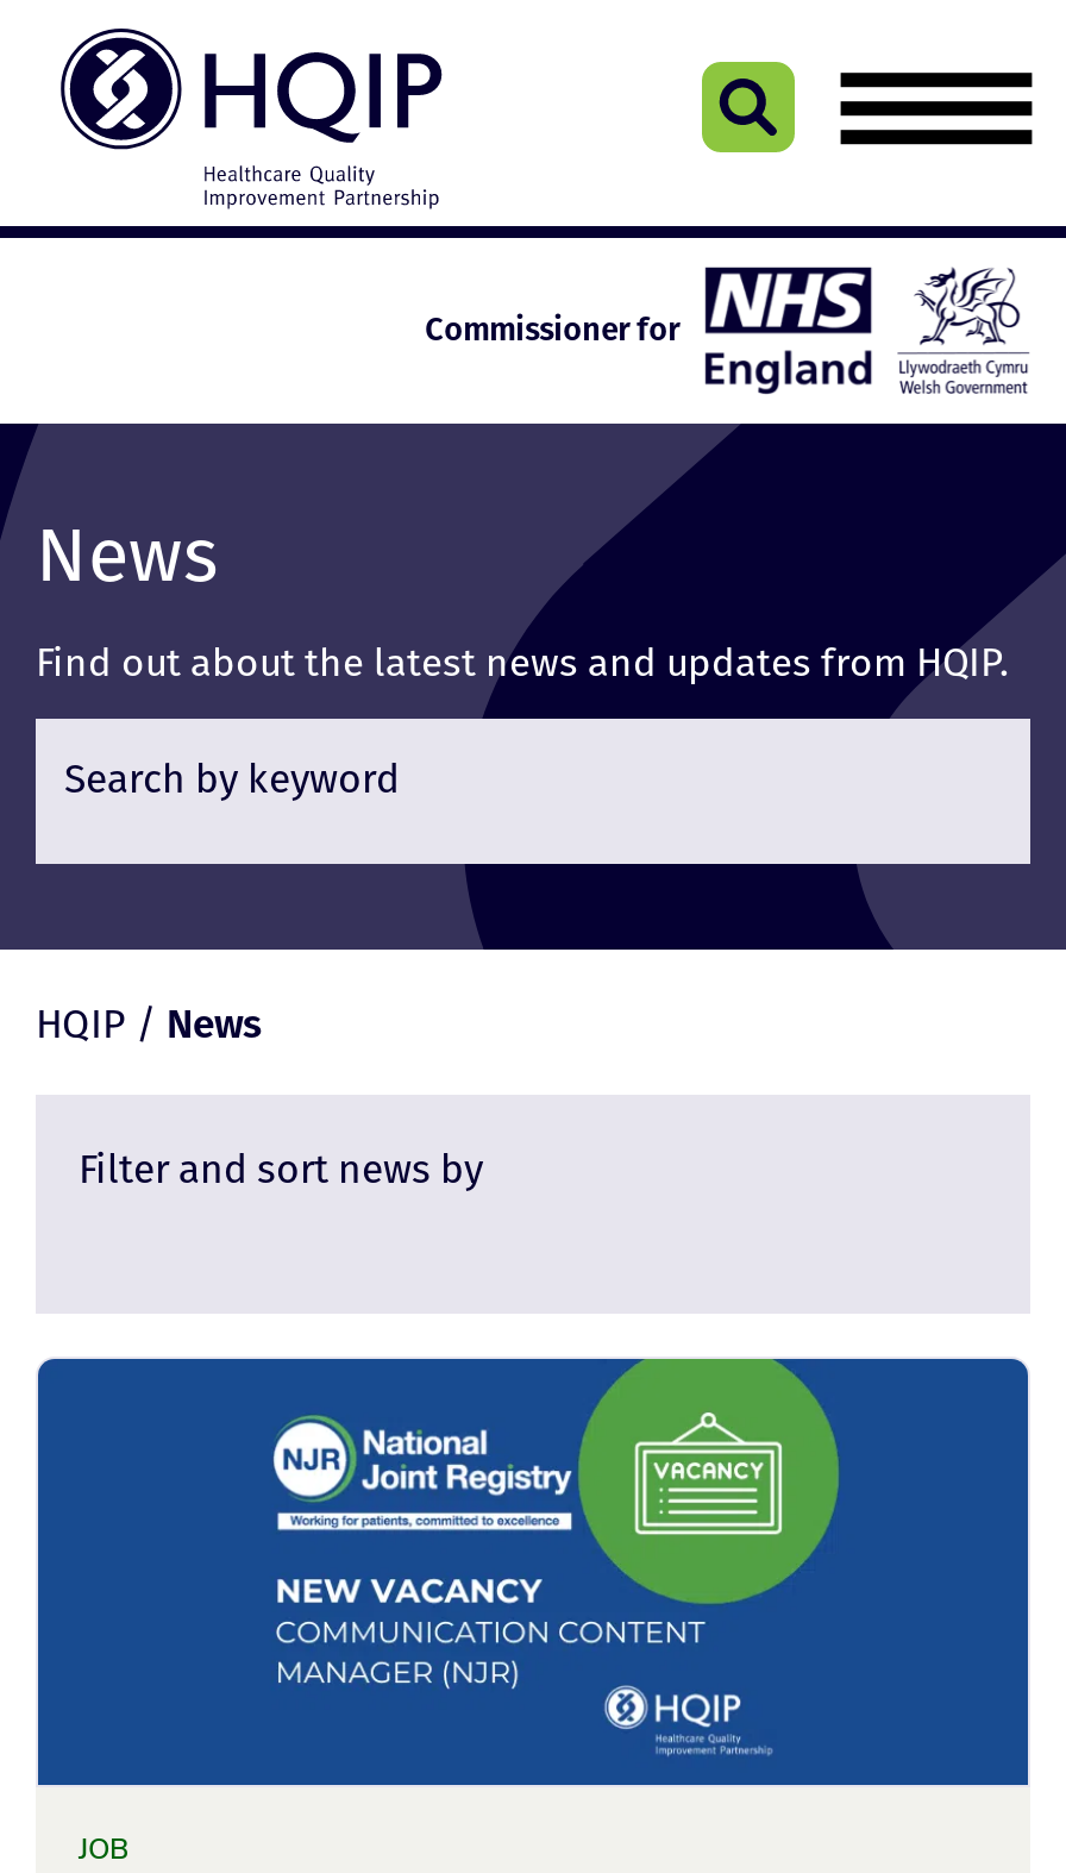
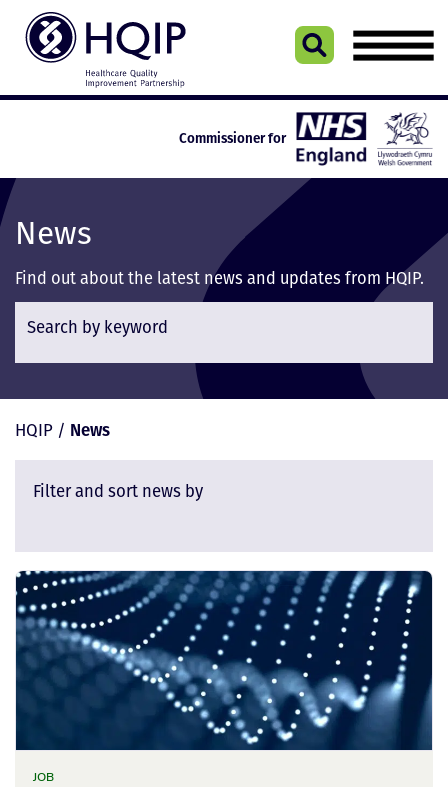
[38,1357,1028,1785] [image] -> [16,570,432,750] [image]

